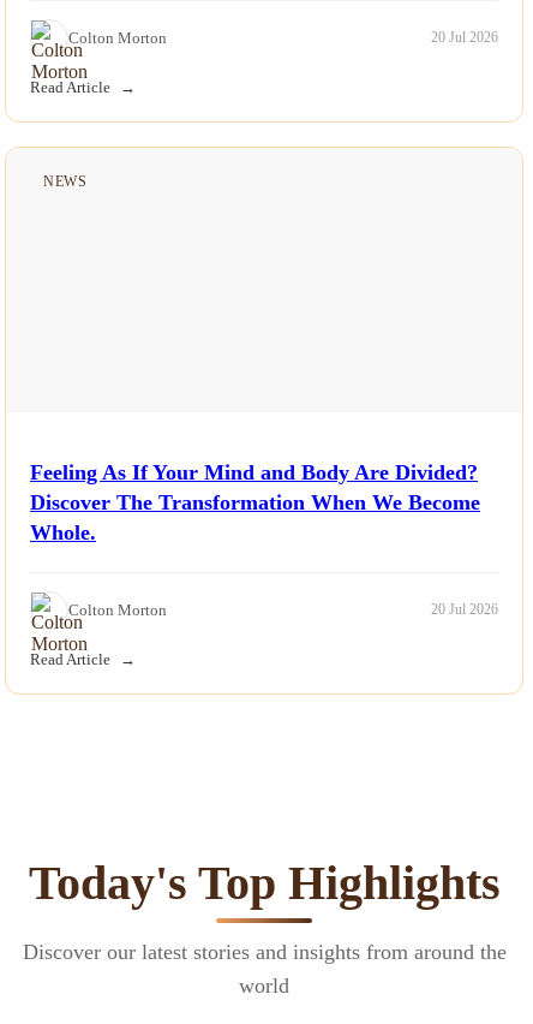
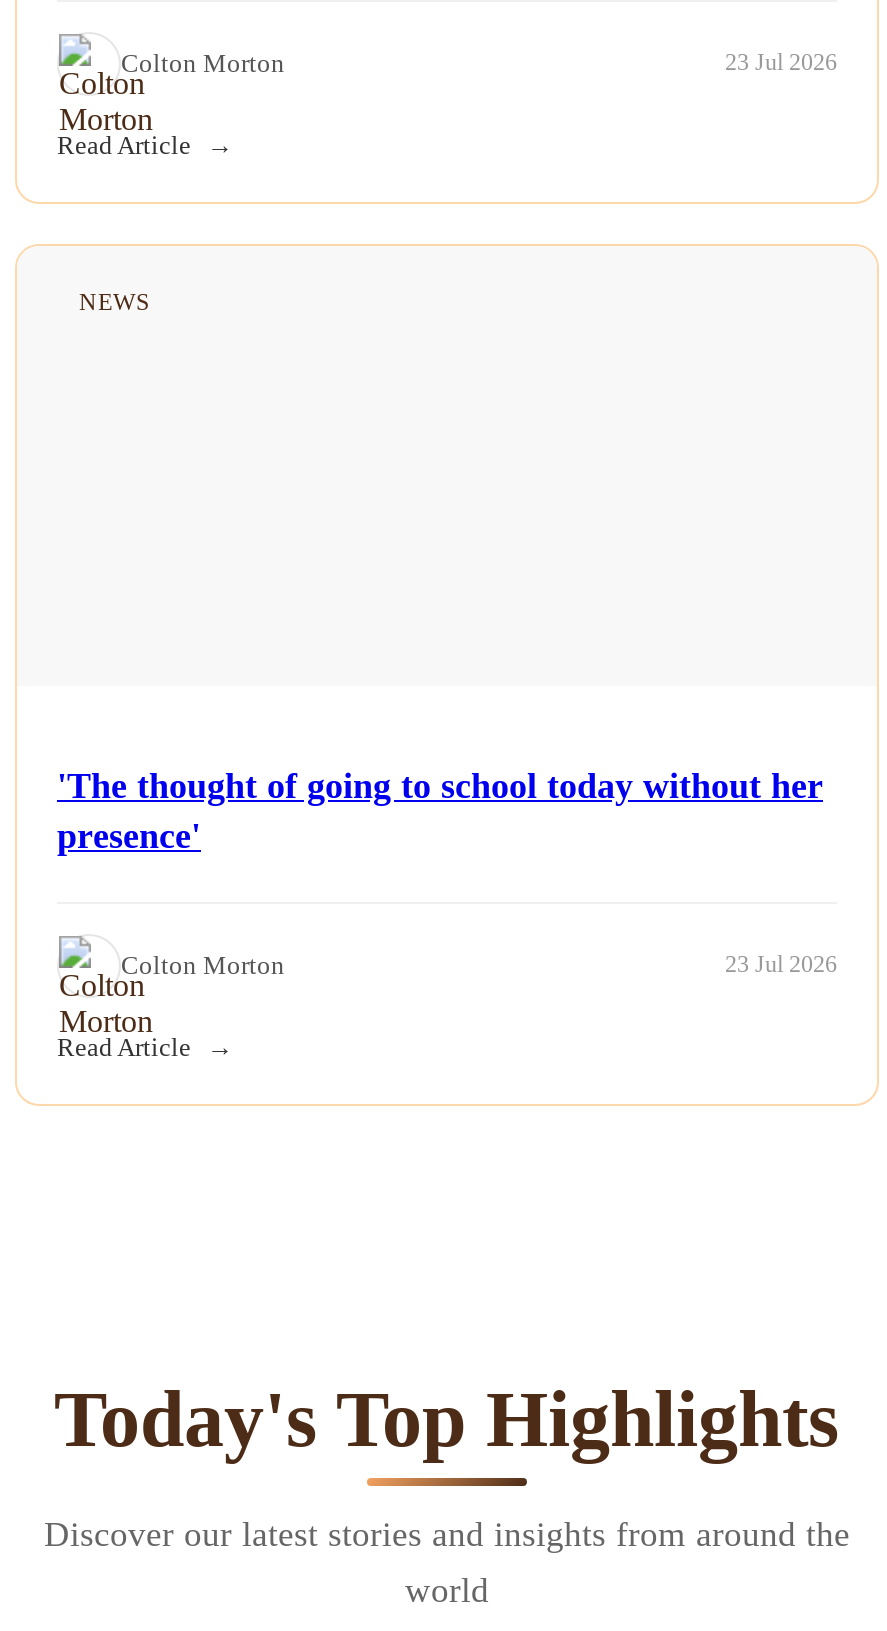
[431,29,498,46] 20 Jul 2026 -> [725,48,837,76] 23 Jul 2026
[30,460,480,544] Feeling As If Your Mind and Body Are Divided? | Discover The Transformation When We Become | Whole. -> [57,765,823,855] 'The thought of going to school today without her | presence'
[431,601,498,618] 20 Jul 2026 -> [725,950,837,978] 23 Jul 2026

